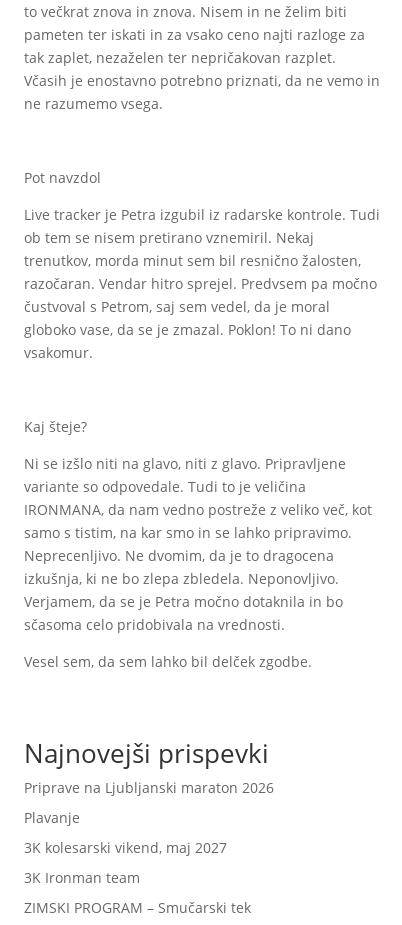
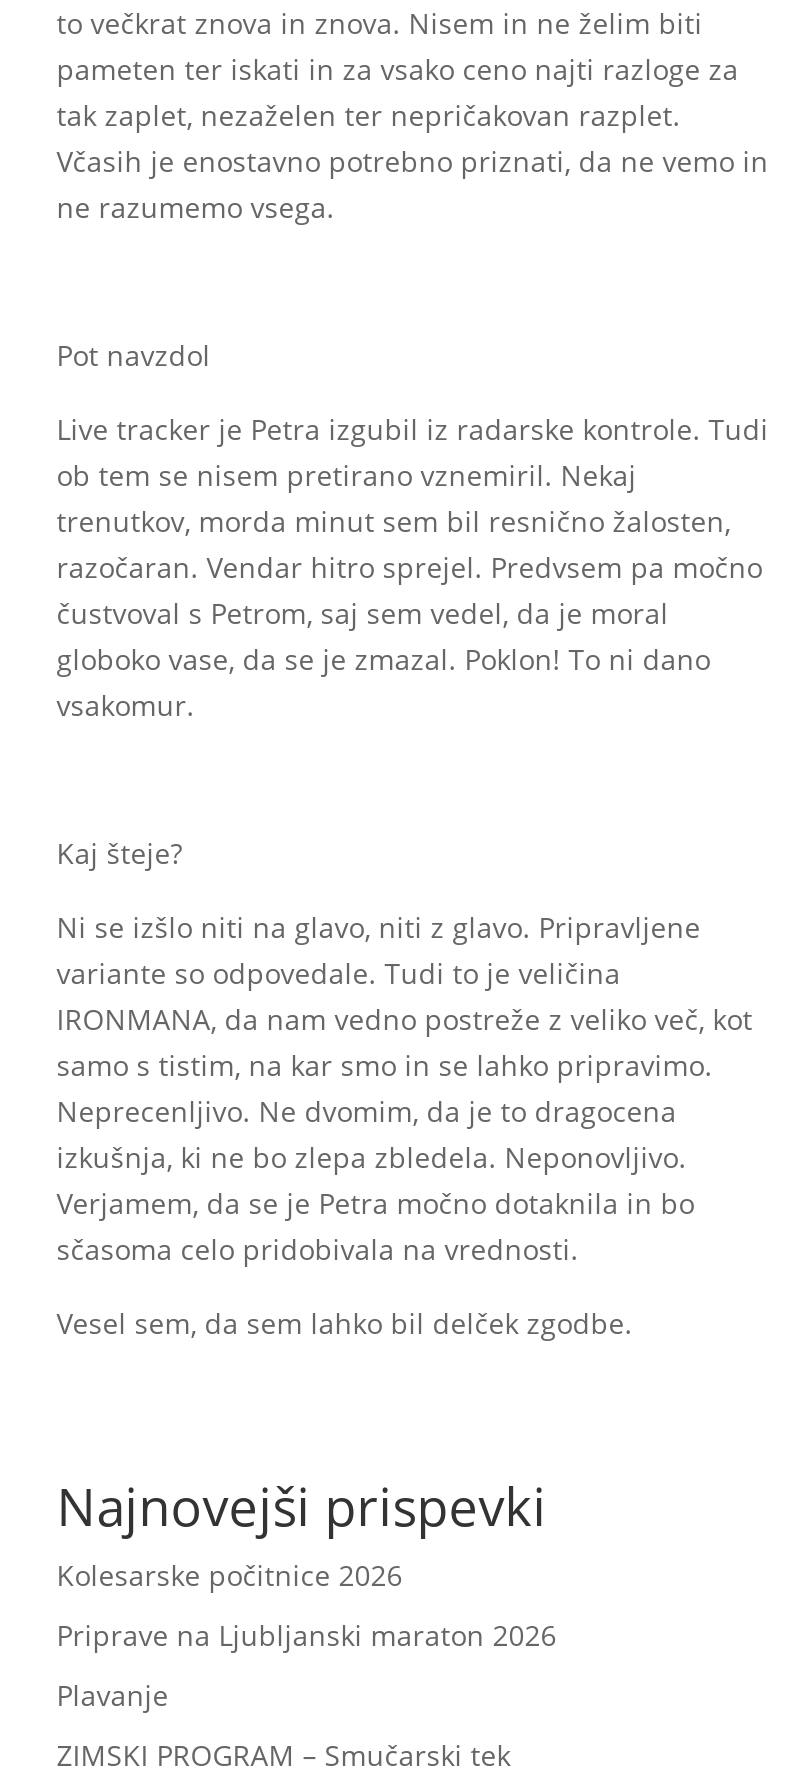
none -> [57,1556,403,1594] Kolesarske počitnice 2026
moved [24,778,274,827] -> [57,1616,557,1714]: Priprave na Ljubljanski maraton 2026 | Plavanje
[24,838,227,887] 3K kolesarski vikend, maj 2027 | 3K Ironman team -> none

